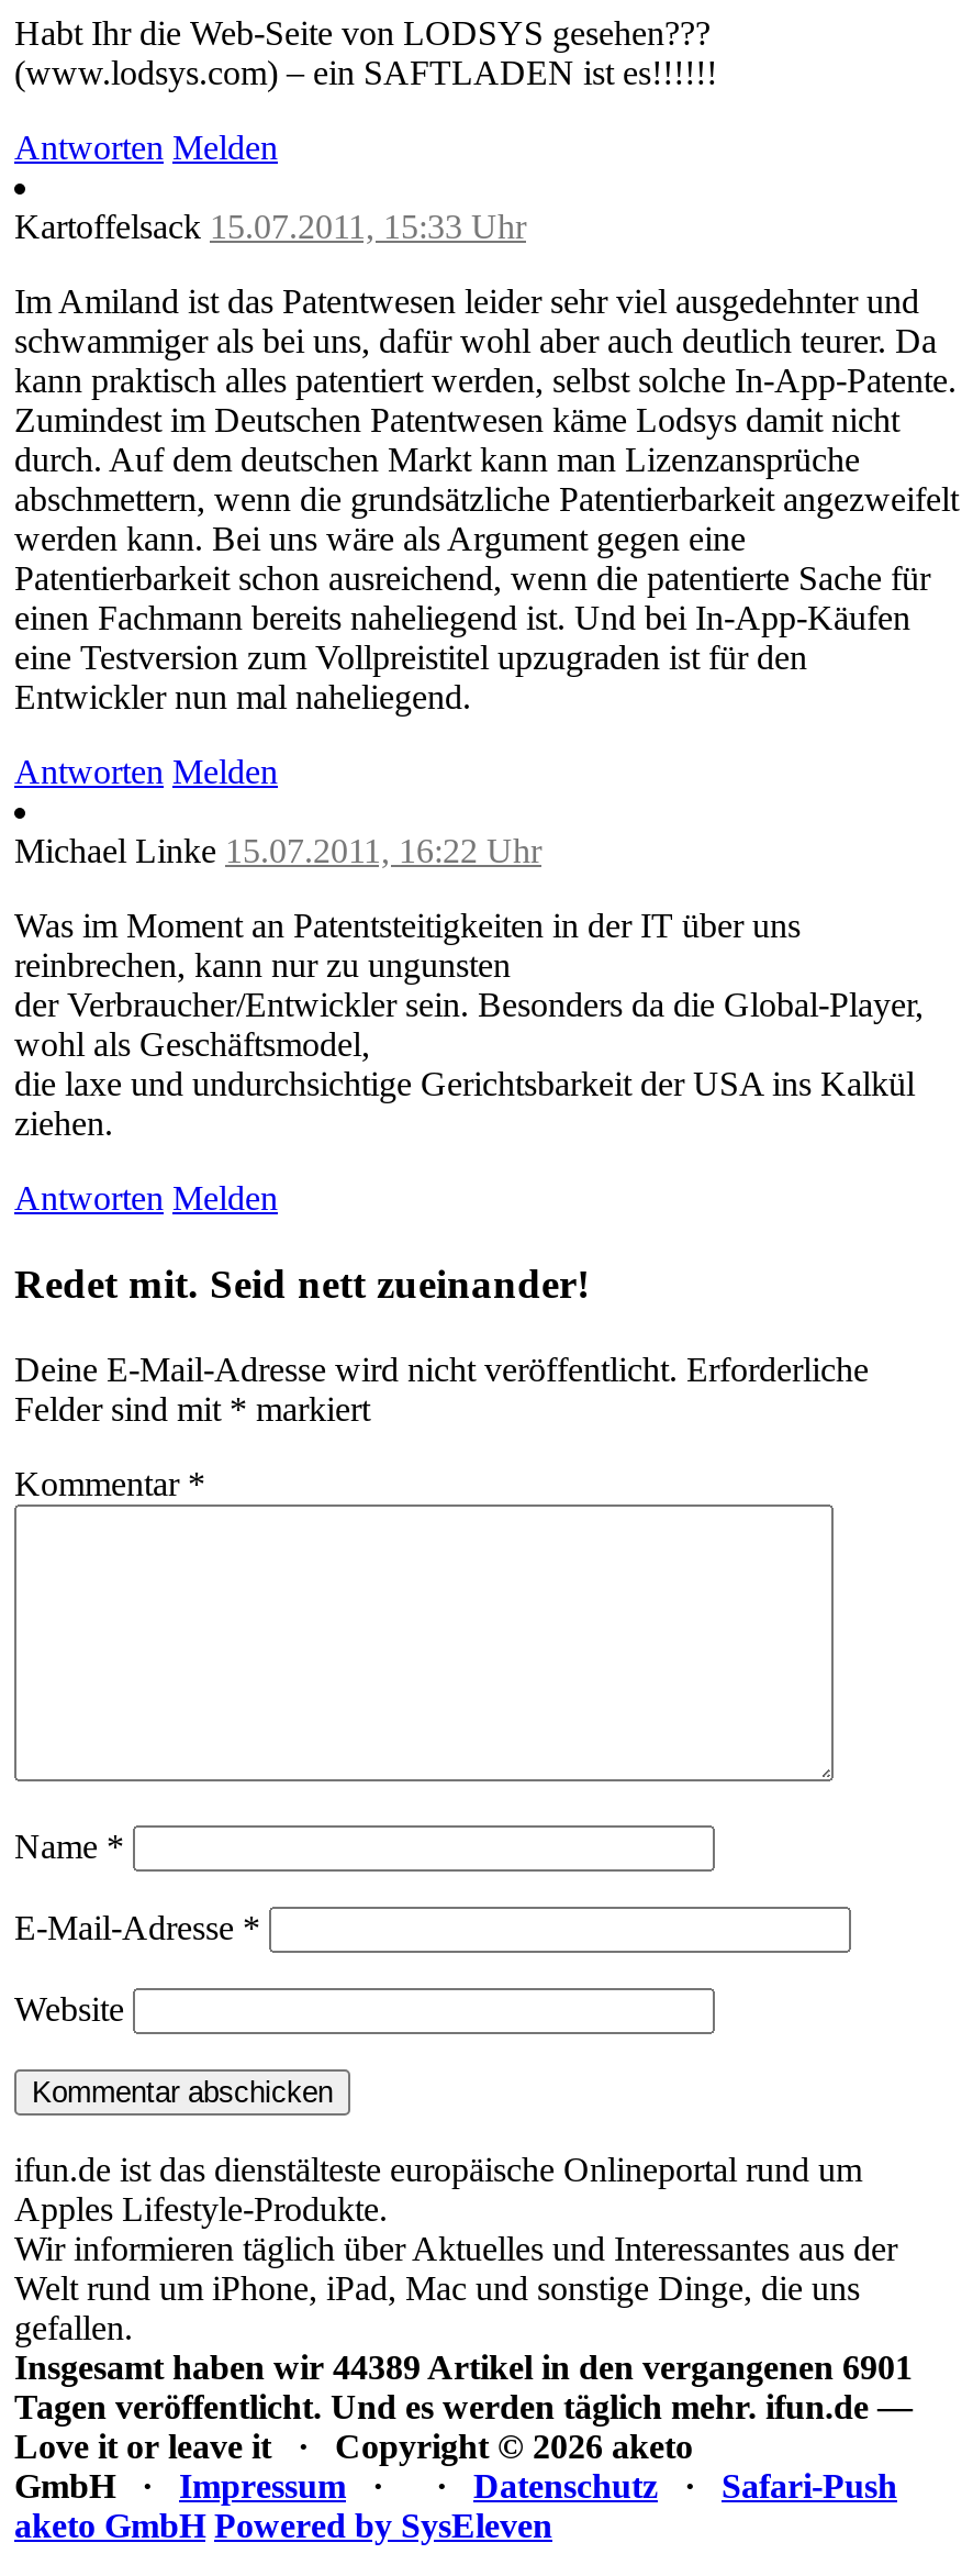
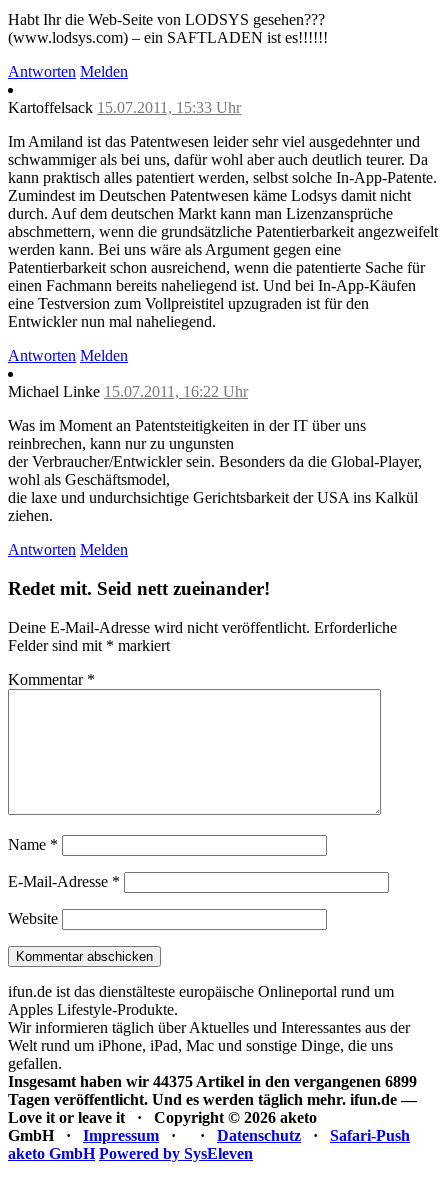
[14,2348,913,2385] Insgesamt haben wir 44389 Artikel in den vergangenen 6901 -> [8,1073,417,1090] Insgesamt haben wir 44375 Artikel in den vergangenen 6899

